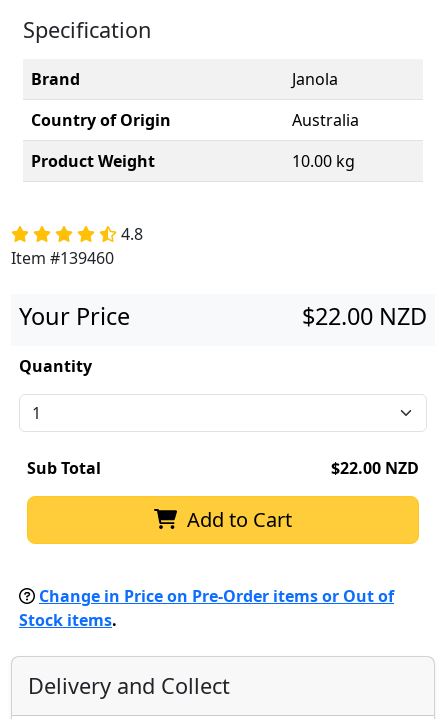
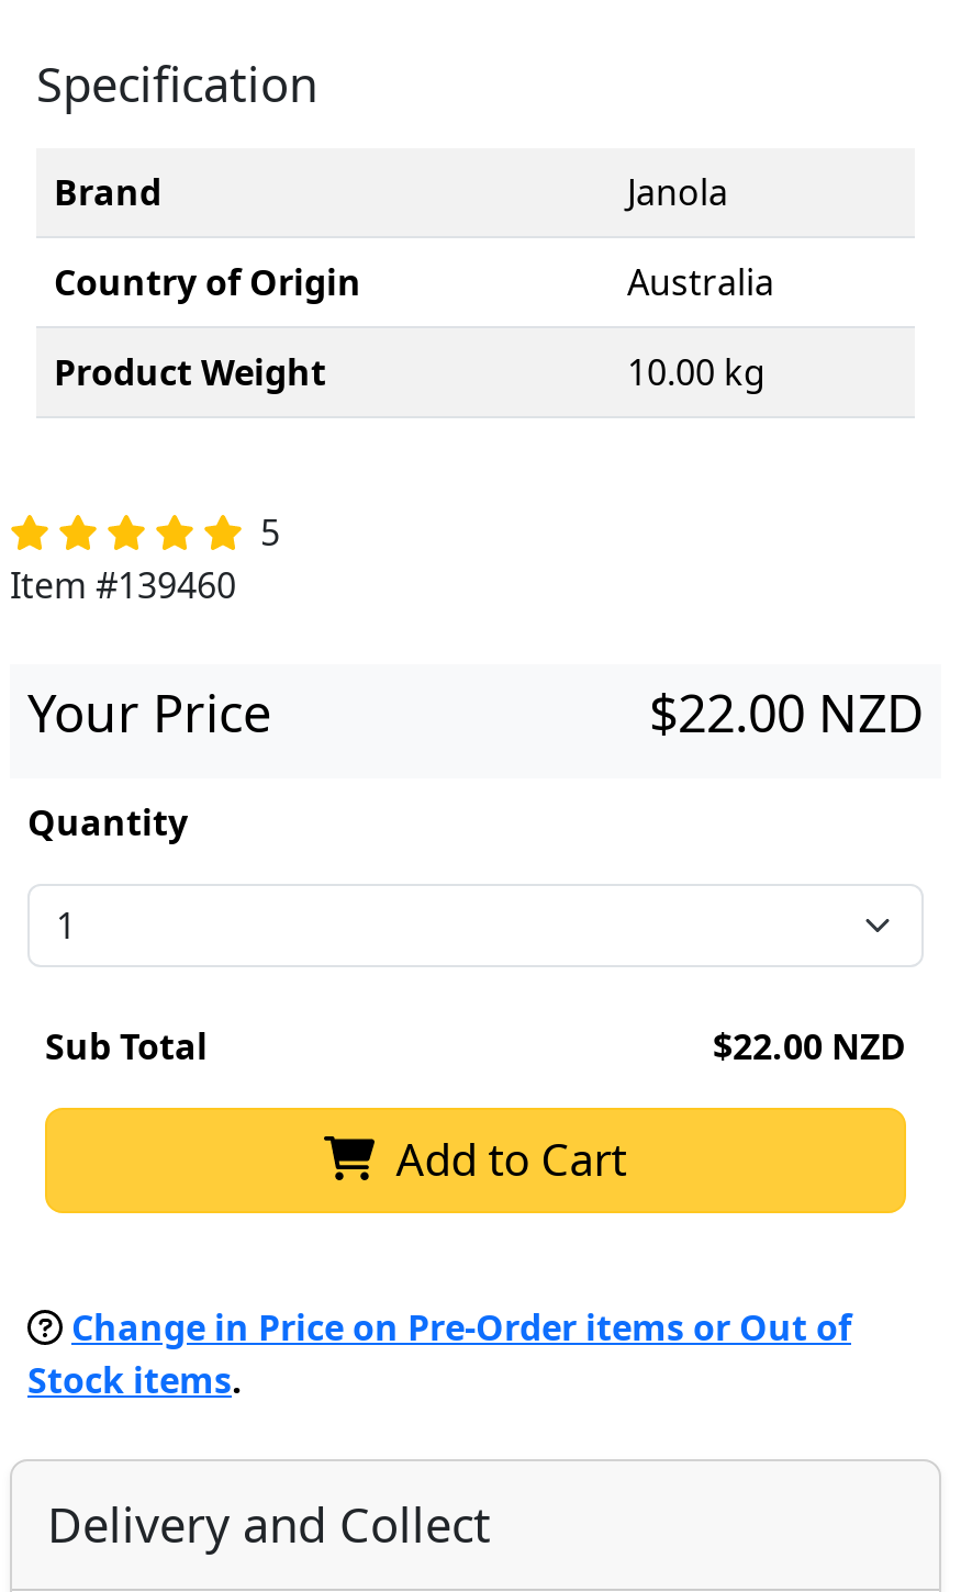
[117,222,147,244] 4.8 -> [243,507,289,556] 5

